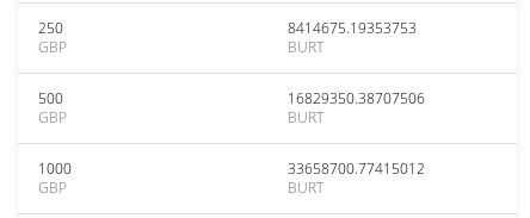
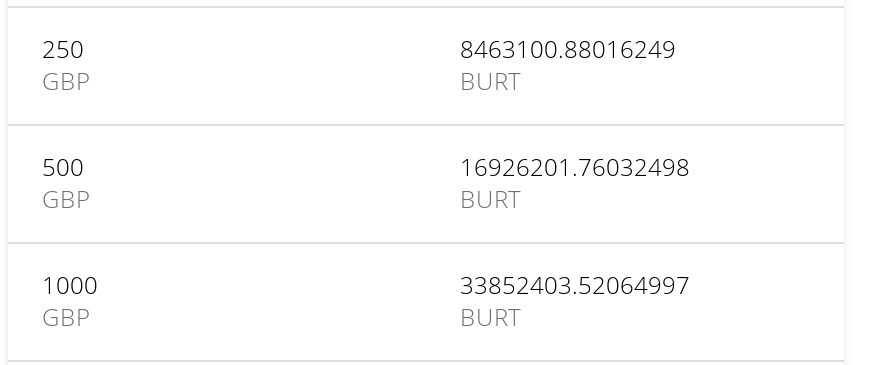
[288,18,417,38] 8414675.19353753 -> [460,32,676,66] 8463100.88016249
[288,88,425,108] 16829350.38707506 -> [460,150,690,184] 16926201.76032498
[288,158,425,179] 33658700.77415012 -> [460,268,690,302] 33852403.52064997

